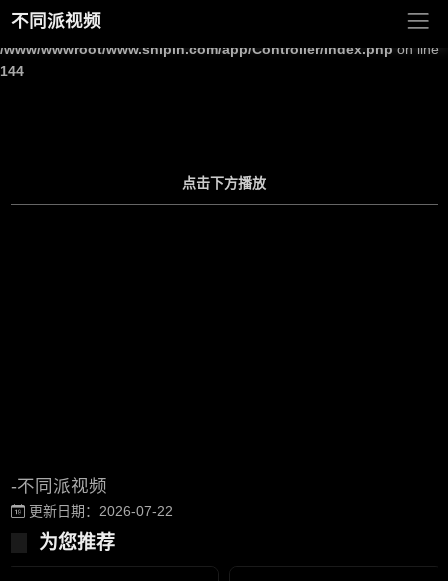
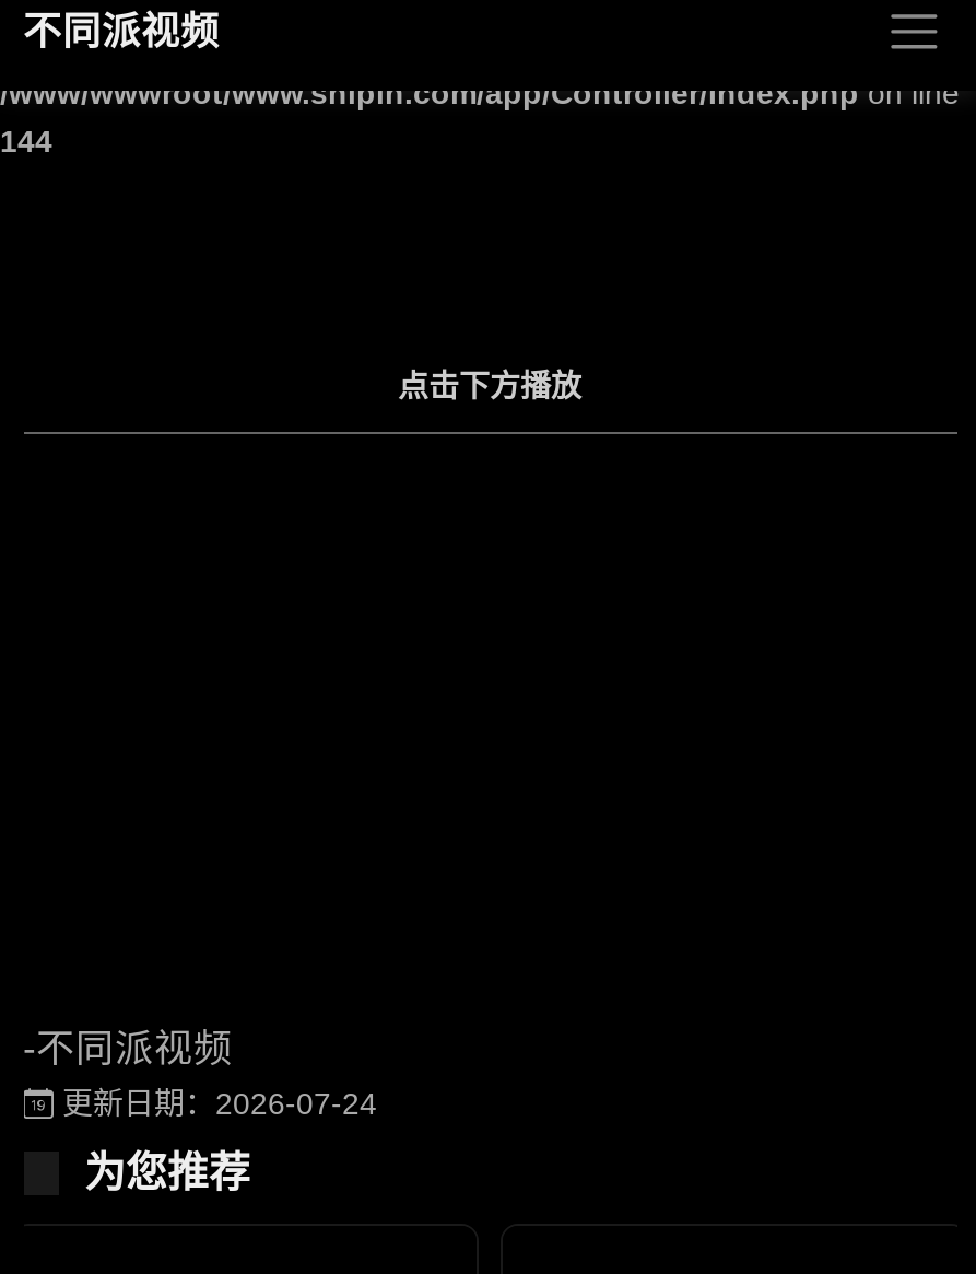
[24,503,172,519] 更新日期：2026-07-22 -> [54,1086,377,1121] 更新日期：2026-07-24

